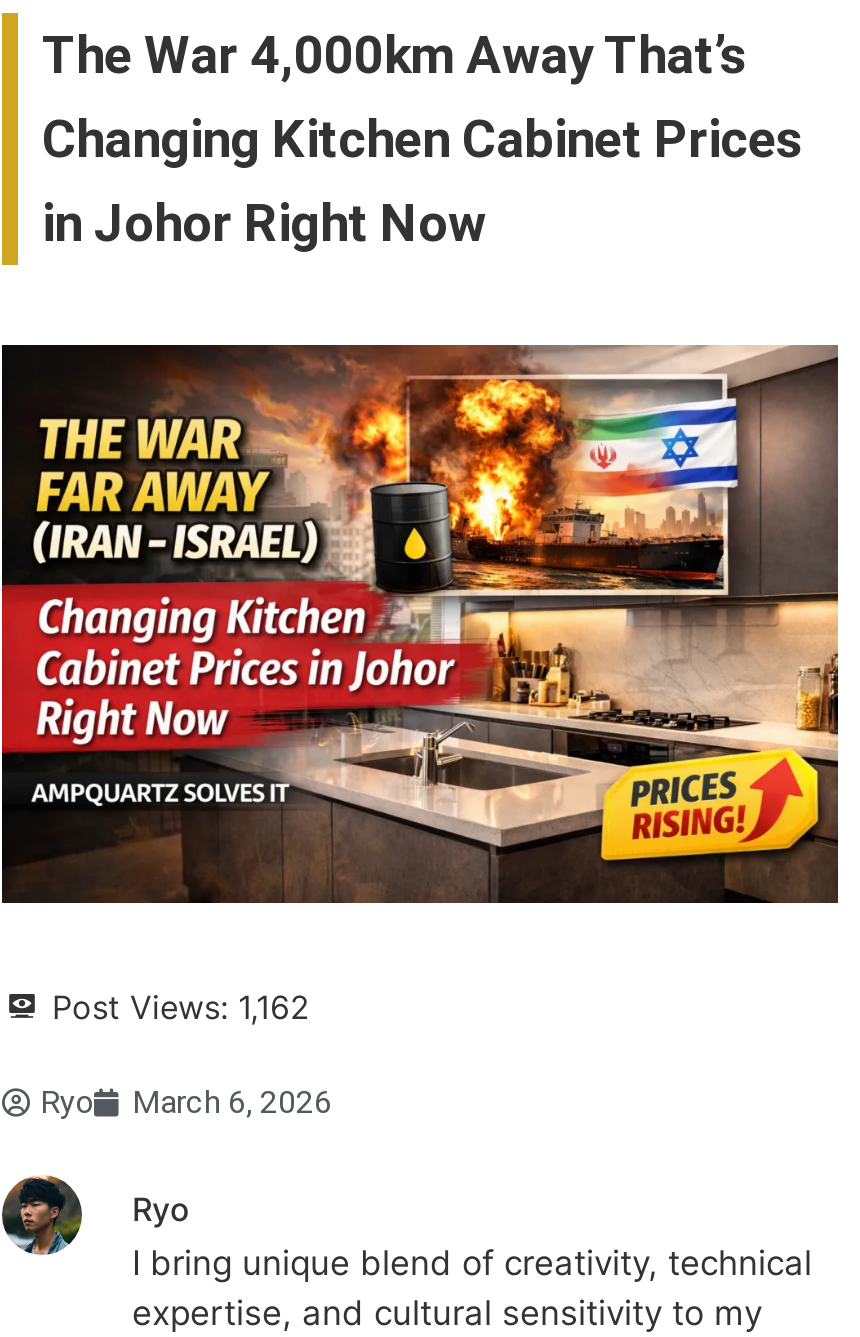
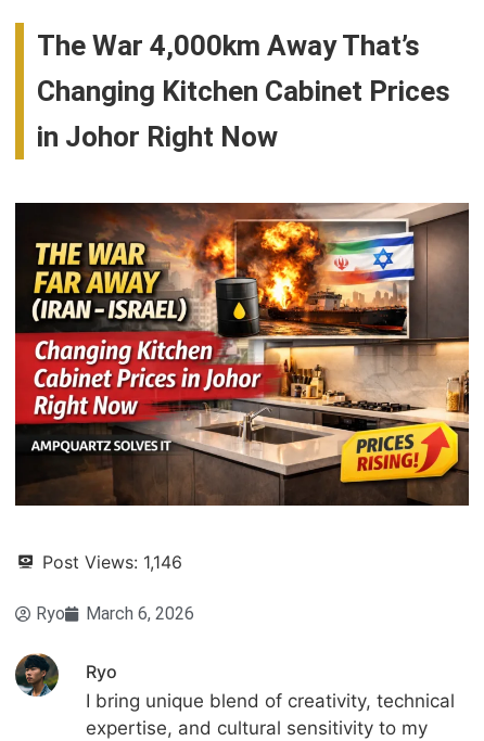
[52,987,310,1027] Post Views: 1,162 -> [42,551,182,573] Post Views: 1,146

